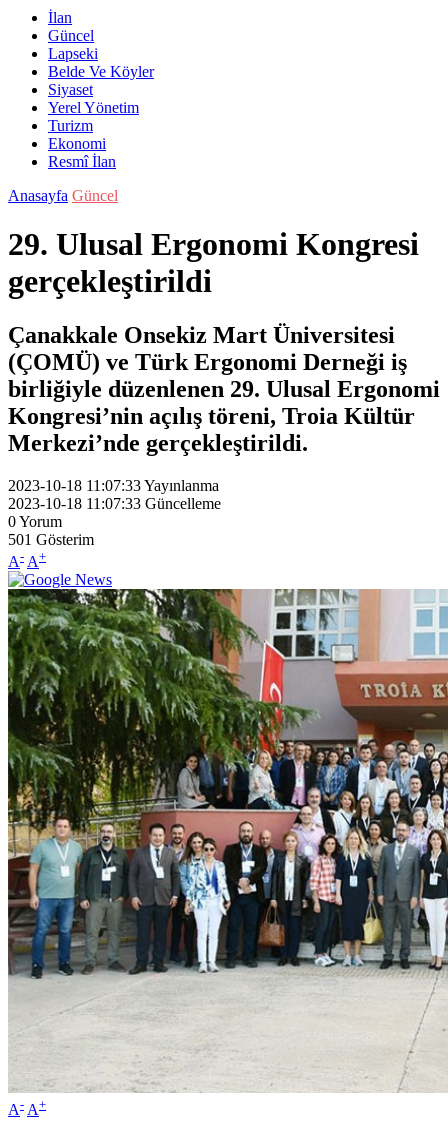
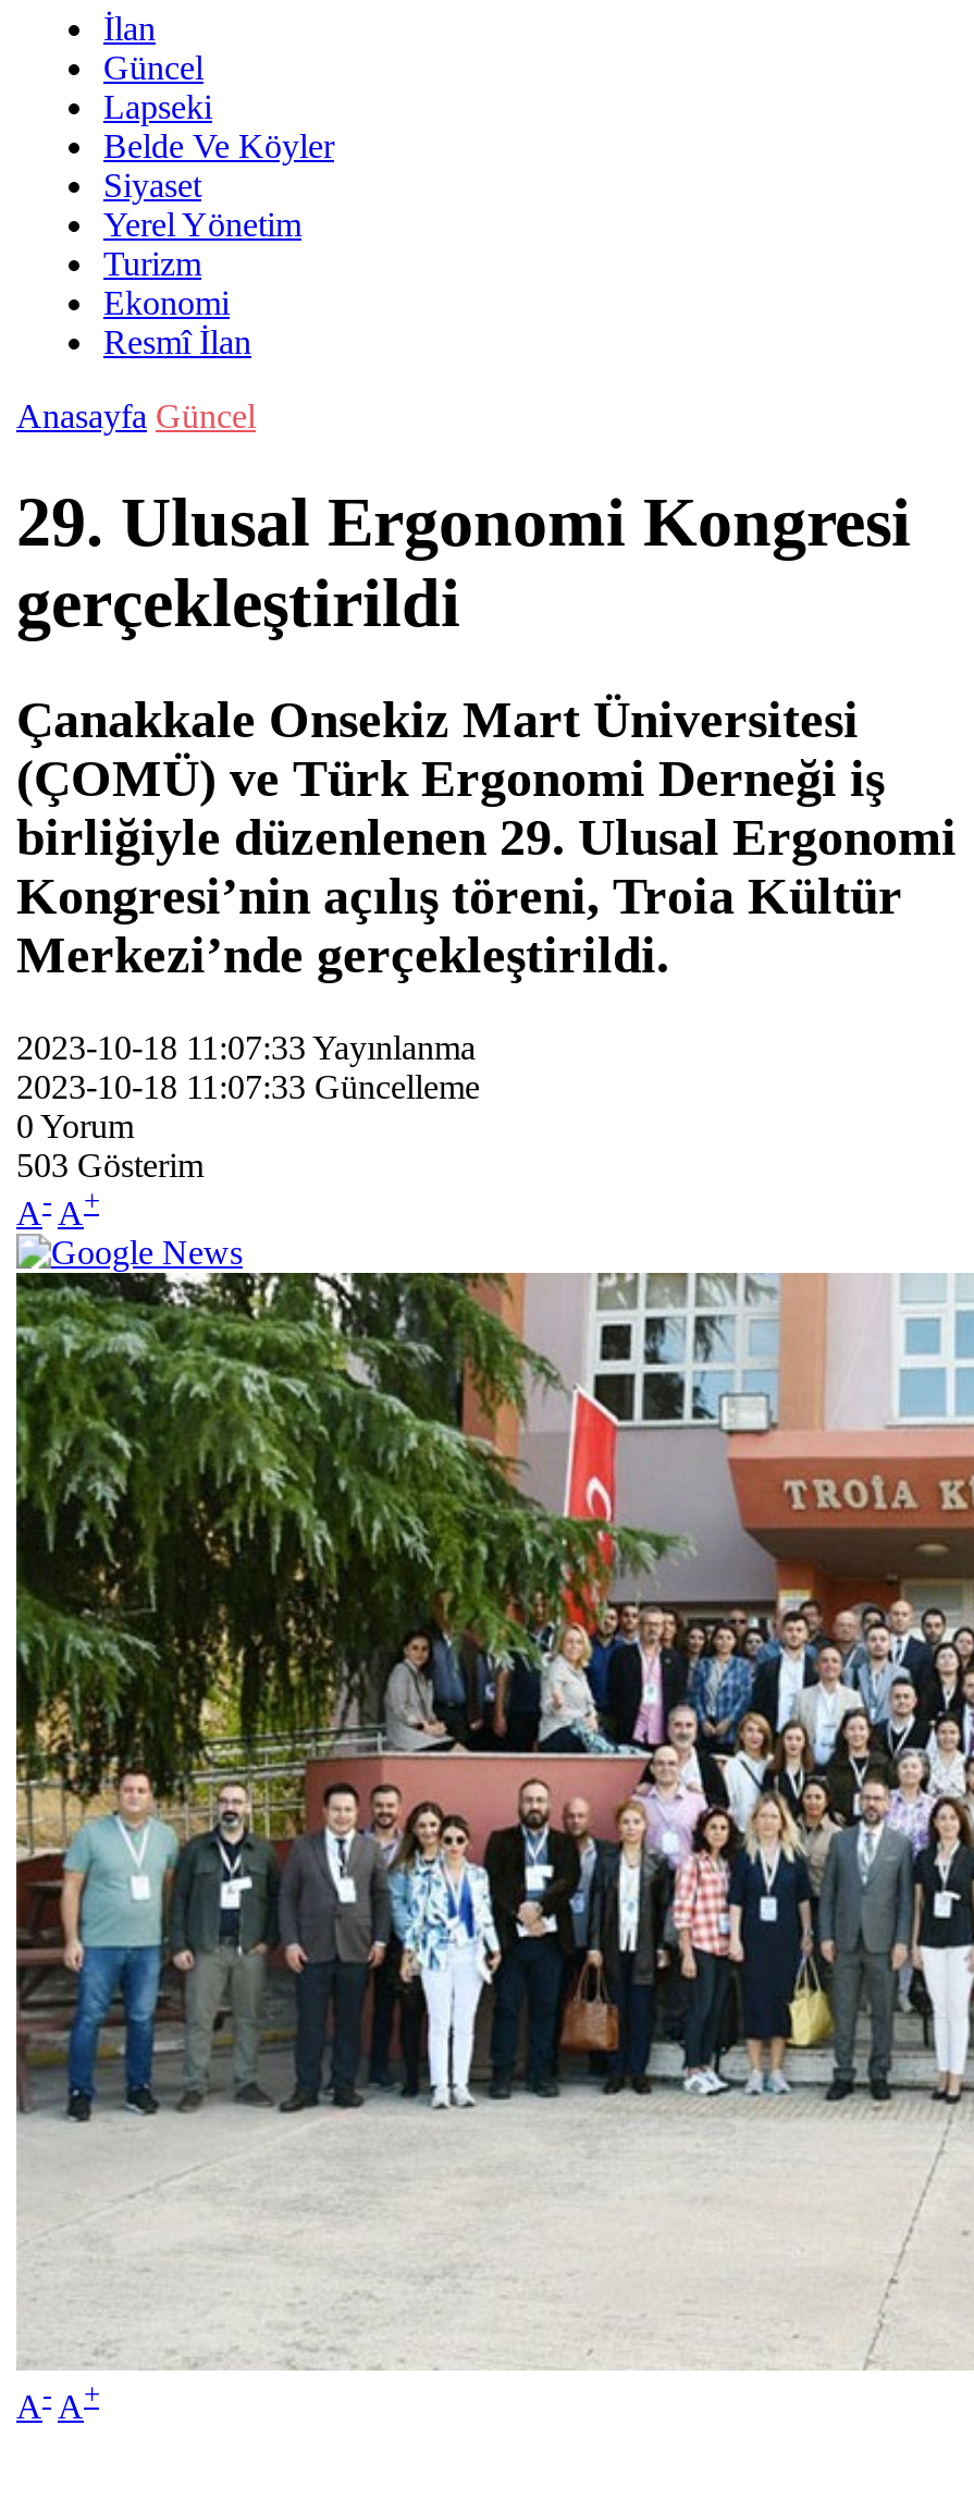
[8,531,94,548] 501 Gösterim -> [16,1146,204,1183] 503 Gösterim

